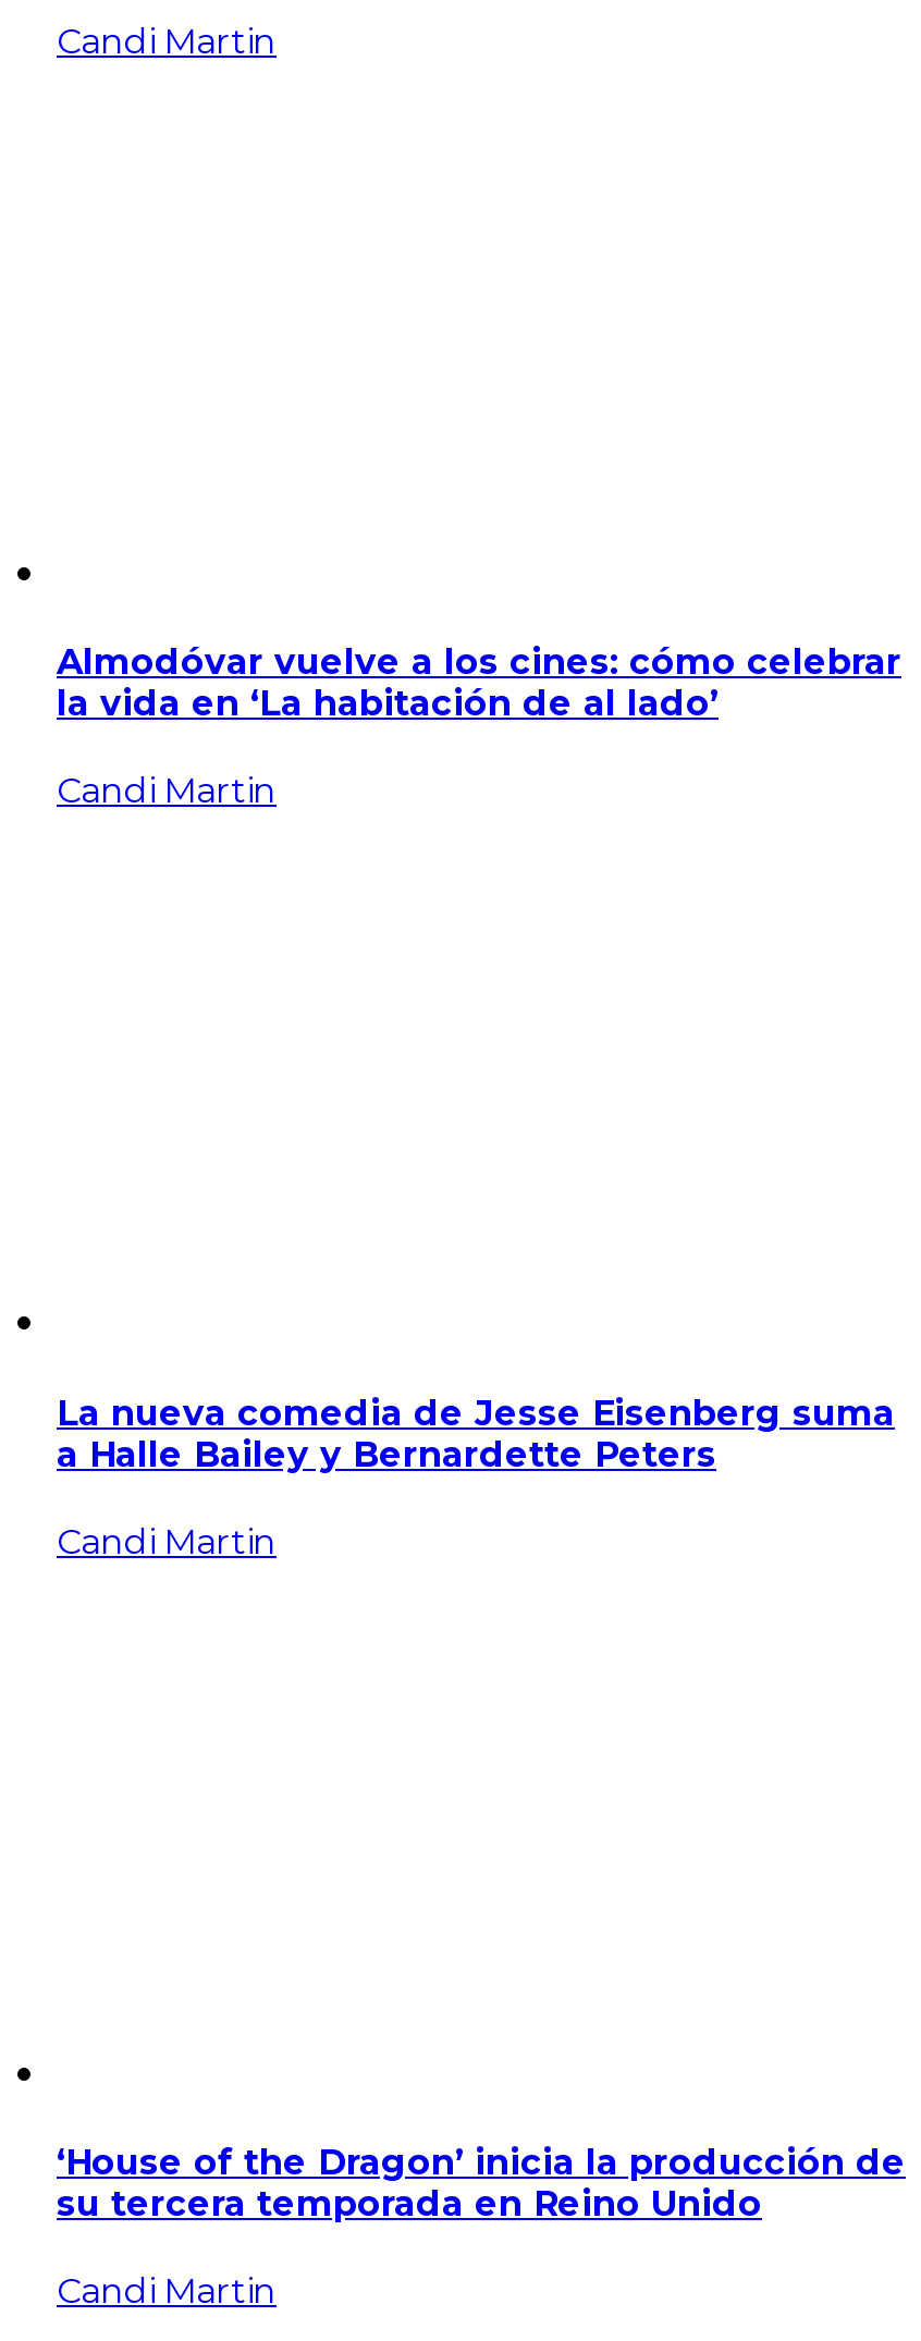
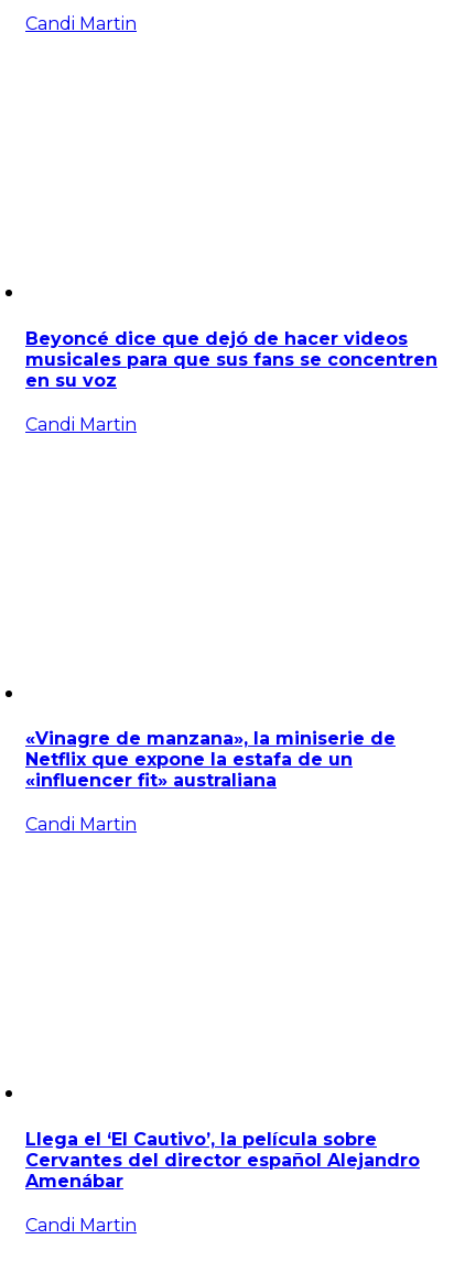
[57,642,901,724] Almodóvar vuelve a los cines: cómo celebrar | la vida en ‘La habitación de al lado’ -> [25,328,437,391] Beyoncé dice que dejó de hacer videos | musicales para que sus fans se concentren | en su voz
[57,1392,895,1475] La nueva comedia de Jesse Eisenberg suma | a Halle Bailey y Bernardette Peters -> [25,728,396,791] «Vinagre de manzana», la miniserie de | Netflix que expone la estafa de un | «influencer fit» australiana
[57,2142,906,2225] ‘House of the Dragon’ inicia la producción de | su tercera temporada en Reino Unido -> [25,1128,420,1191] Llega el ‘El Cautivo’, la película sobre | Cervantes del director español Alejandro | Amenábar

